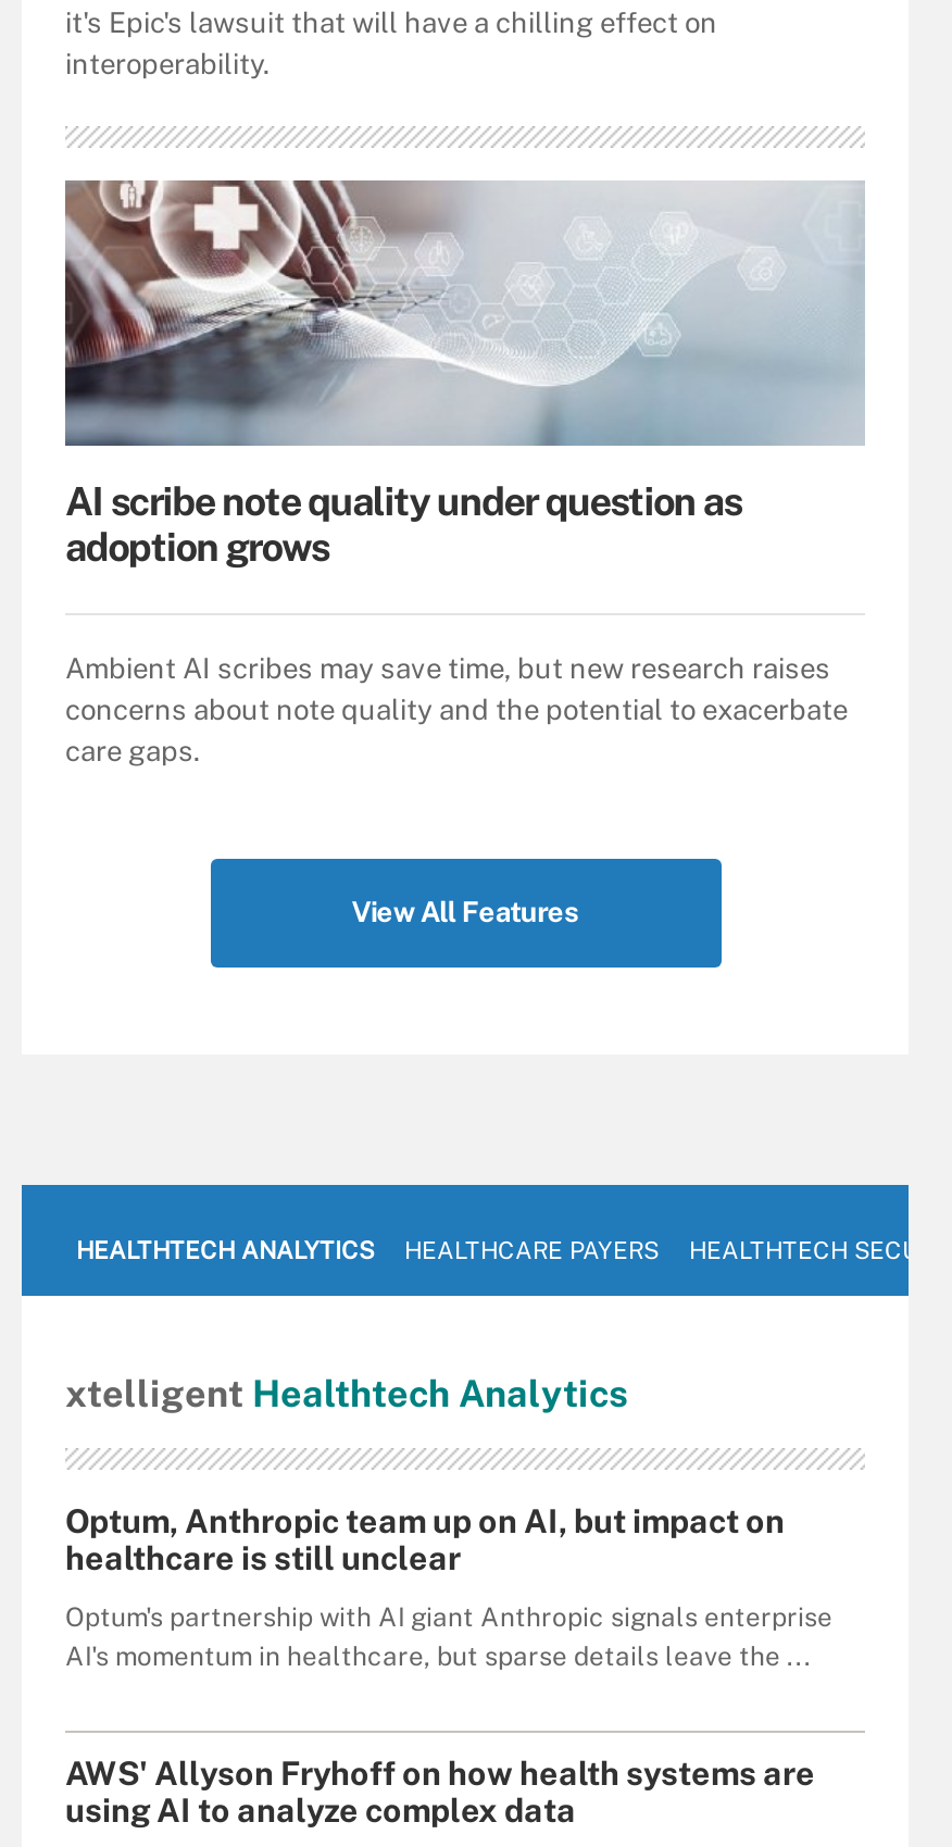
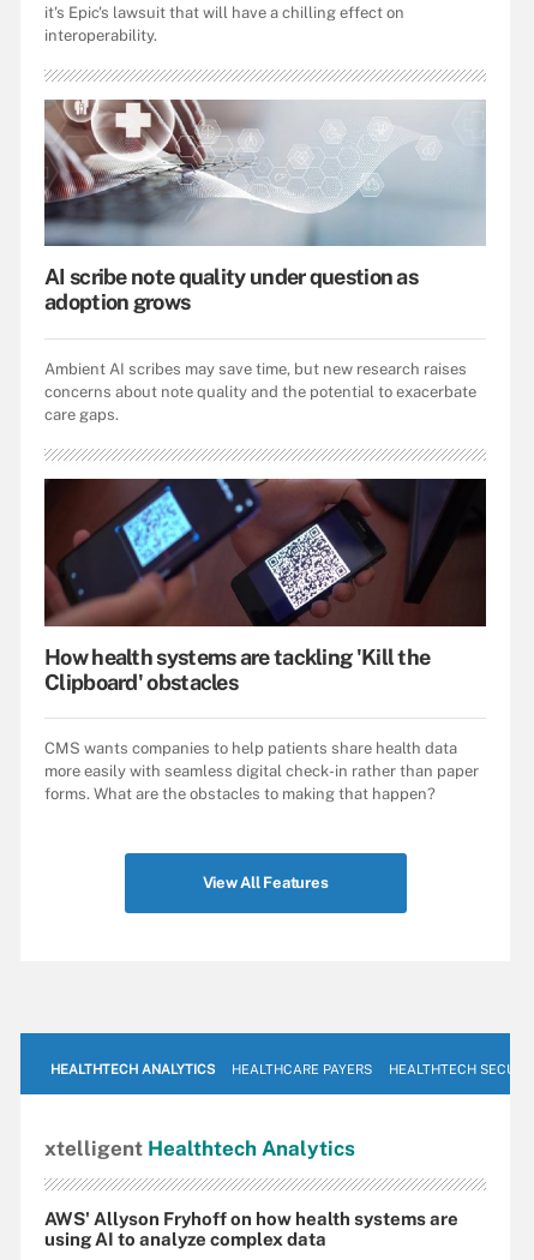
none -> [43,478,487,803] [image] | How health systems are tackling 'Kill the | Clipboard' obstacles | CMS wants companies to help patients share health data | more easily with seamless digital check-in rather than paper | forms. What are the obstacles to making that happen?
moved [65,896,659,1415] -> [44,874,372,1161]: View All Features | HEALTHTECH ANALYTICS | HEALTHCARE PAYERS | xtelligent Healthtech Analytics
[65,1502,832,1672] Optum, Anthropic team up on AI, but impact on | healthcare is still unclear | Optum's partnership with AI giant Anthropic signals enterprise | AI's momentum in healthcare, but sparse details leave the ... -> none

